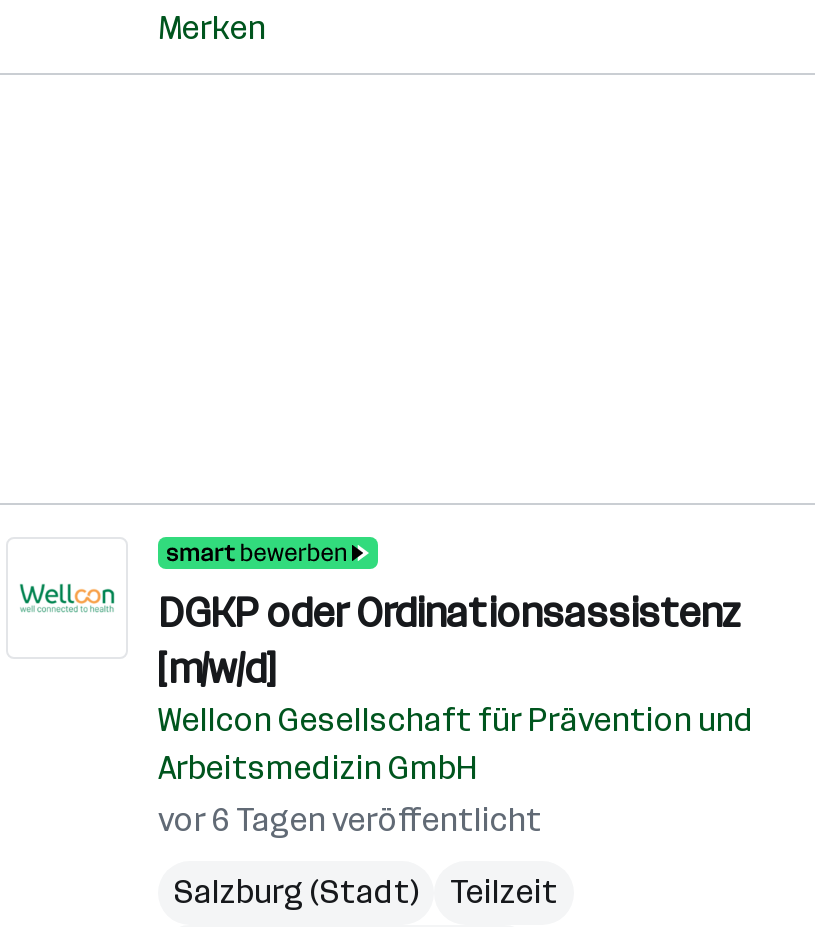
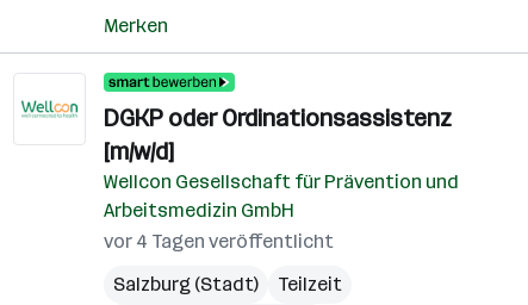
[158,801,542,839] vor 6 Tagen veröffentlicht -> [104,230,334,253] vor 4 Tagen veröffentlicht

